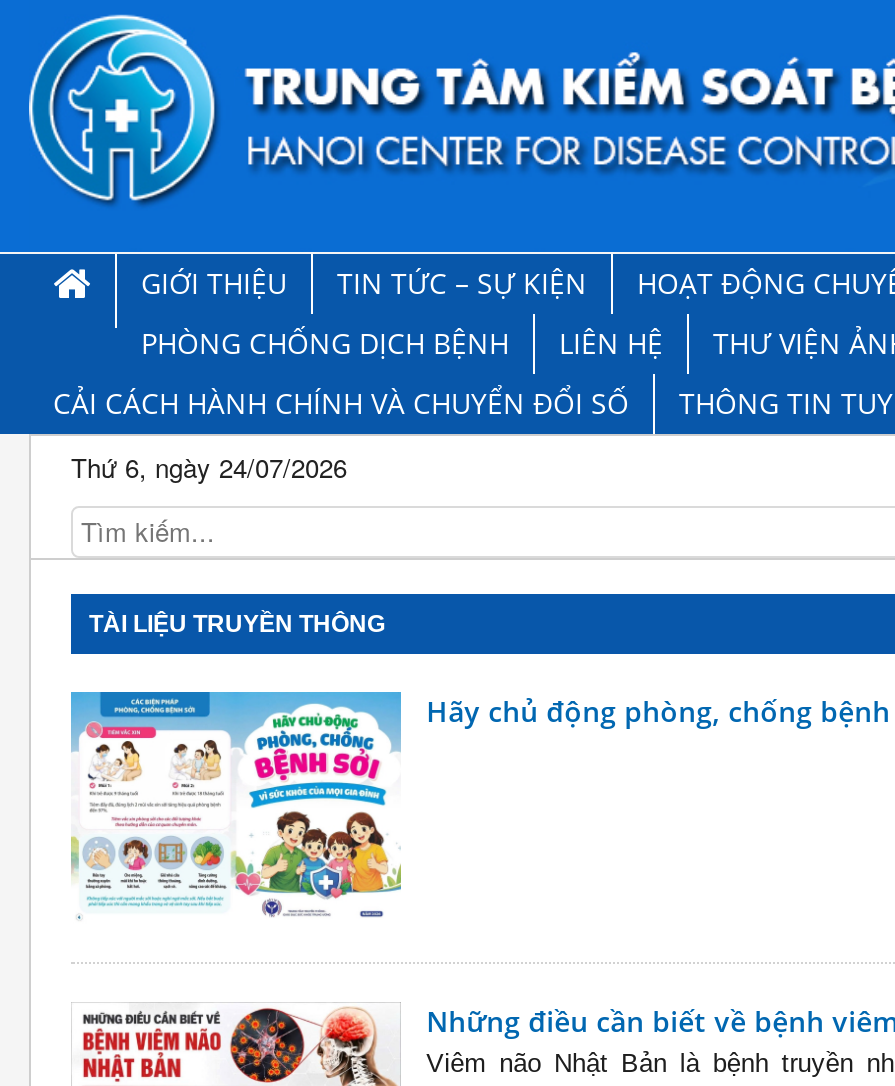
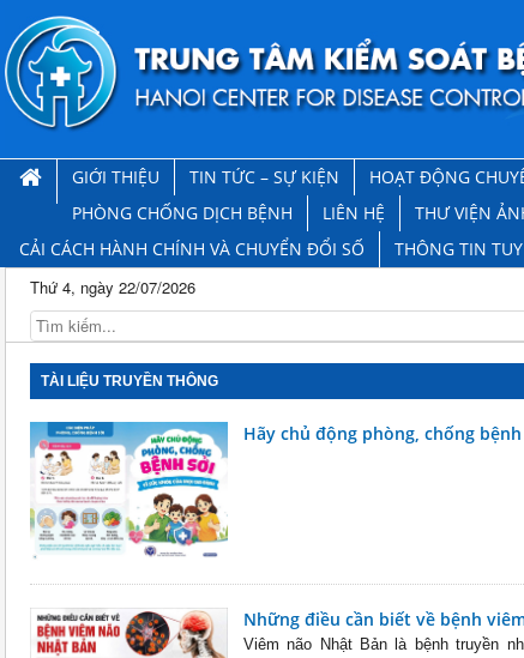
[71,448,347,486] Thứ 6, ngày 24/07/2026 -> [30,276,195,298] Thứ 4, ngày 22/07/2026

